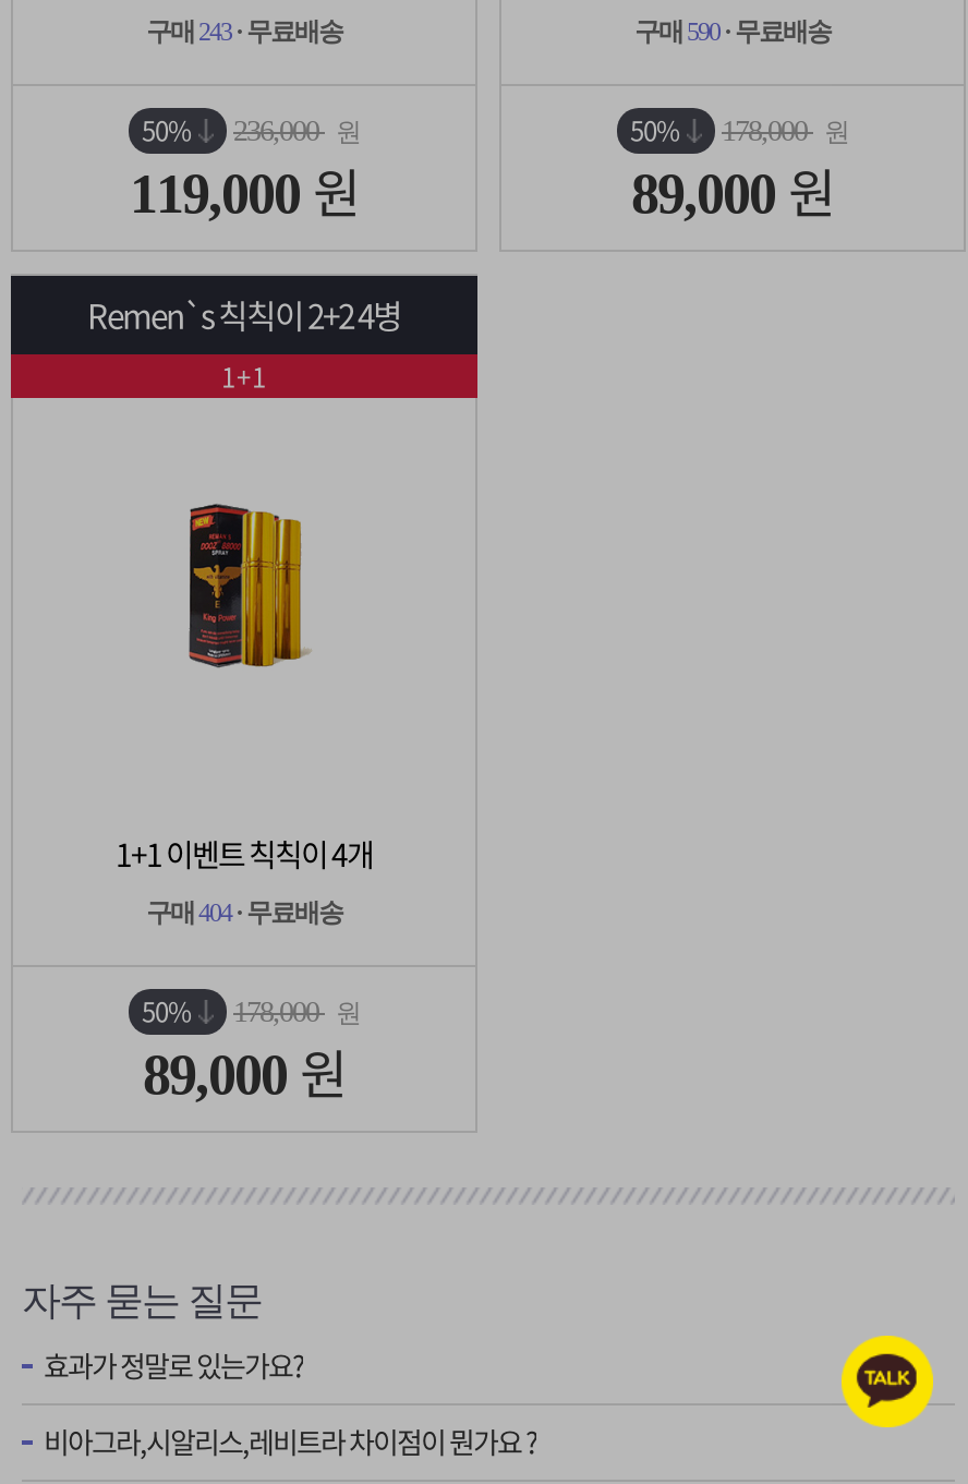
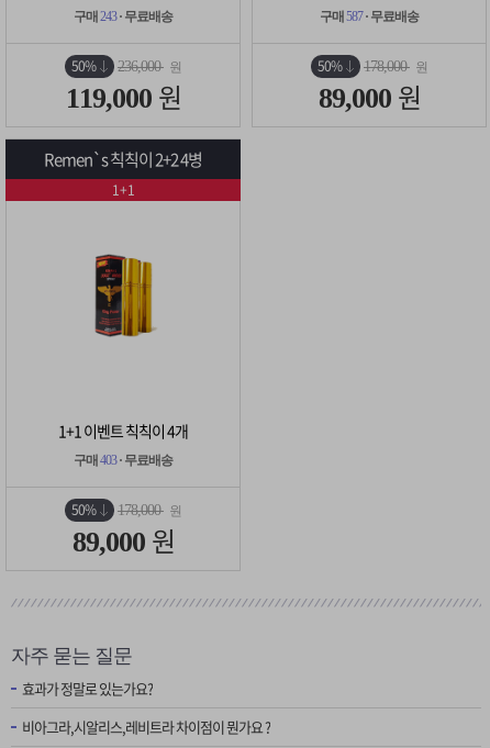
[634,16,831,47] 구매 590 · 무료배송 -> [320,9,419,24] 구매 587 · 무료배송
[146,897,342,928] 구매404· 무료배송 -> [74,453,172,468] 구매403· 무료배송
[839,1334,935,1429] [image] -> none

